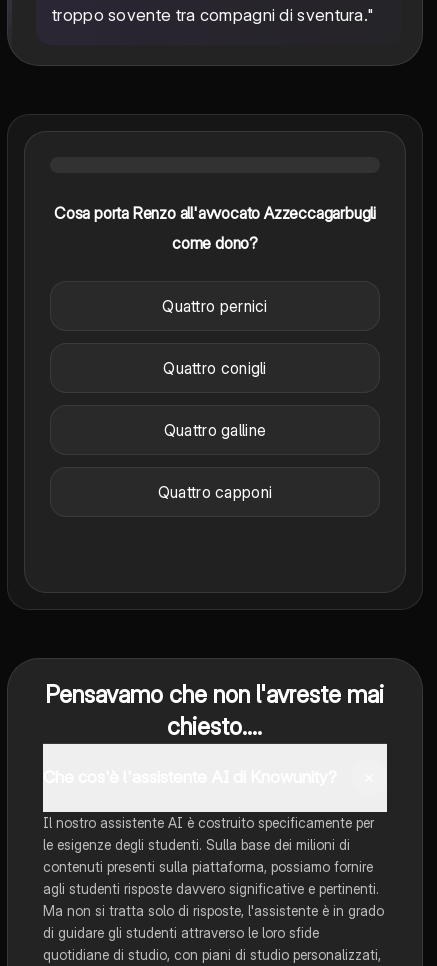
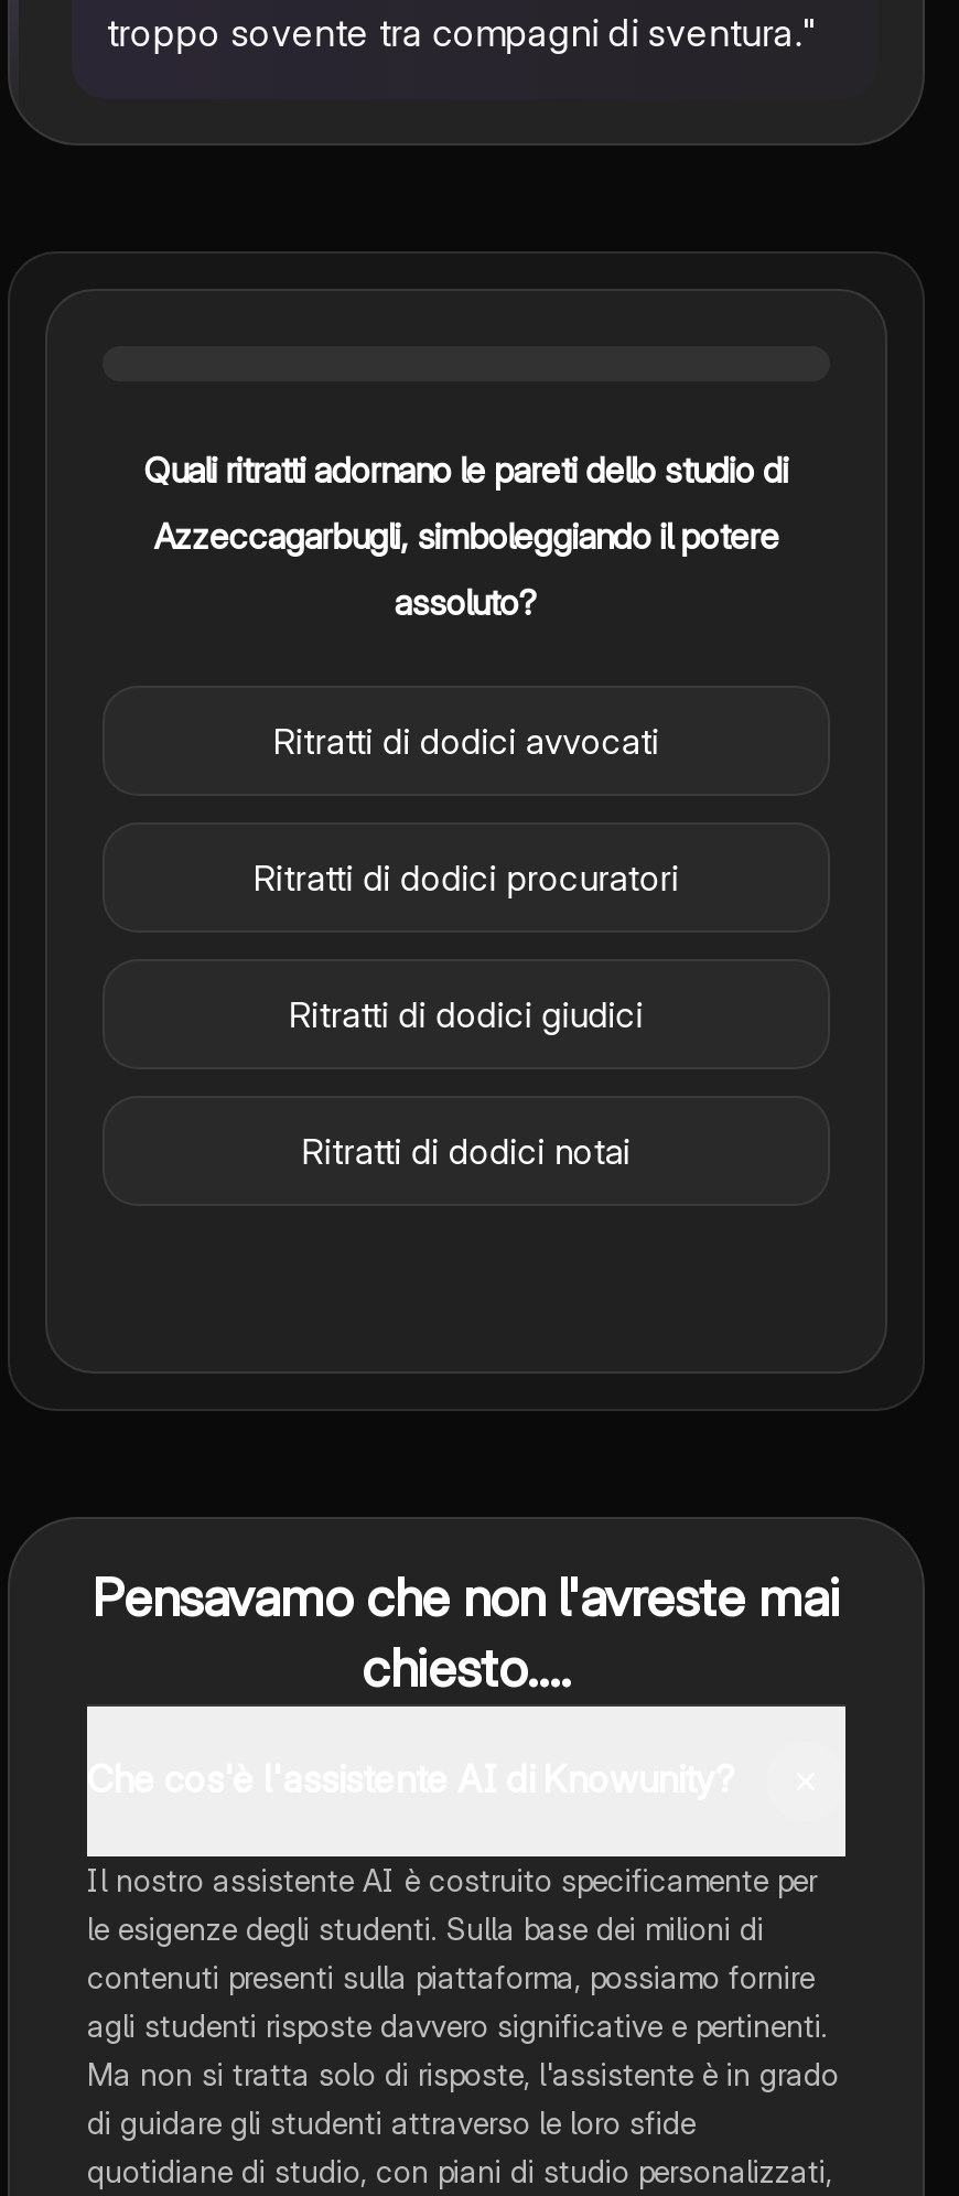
[54,202,376,501] Cosa porta Renzo all'avvocato Azzeccagarbugli | come dono? | Quattro pernici | Quattro conigli | Quattro galline | Quattro capponi -> [144,446,788,1172] Quali ritratti adornano le pareti dello studio di | Azzeccagarbugli, simboleggiando il potere | assoluto? | Ritratti di dodici avvocati | Ritratti di dodici procuratori | Ritratti di dodici giudici | Ritratti di dodici notai

